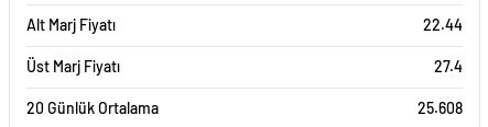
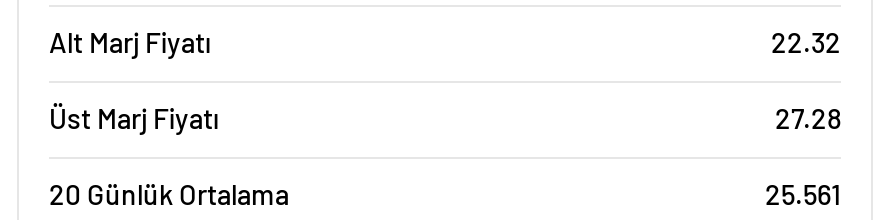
[423,15,463,34] 22.44 -> [771,25,841,59] 22.32
[434,57,463,76] 27.4 -> [775,101,841,135] 27.28
[417,99,463,117] 25.608 -> [765,177,841,211] 25.561

